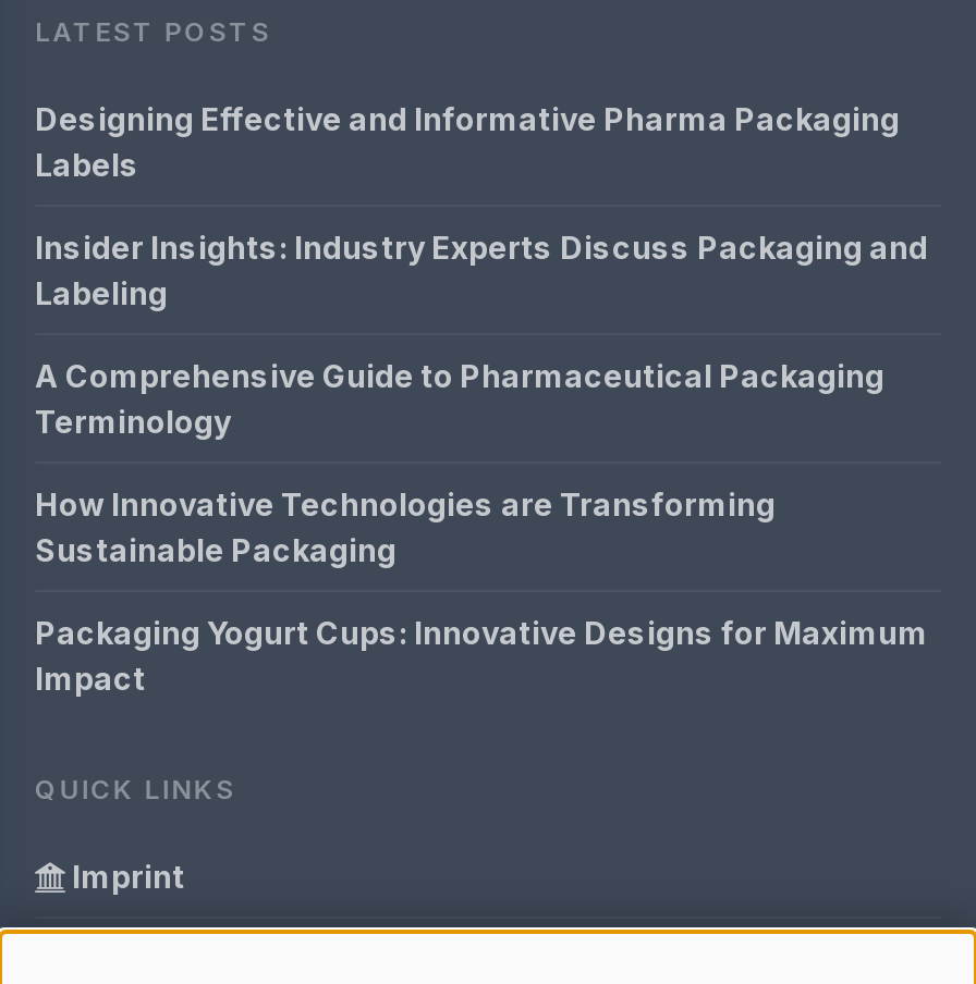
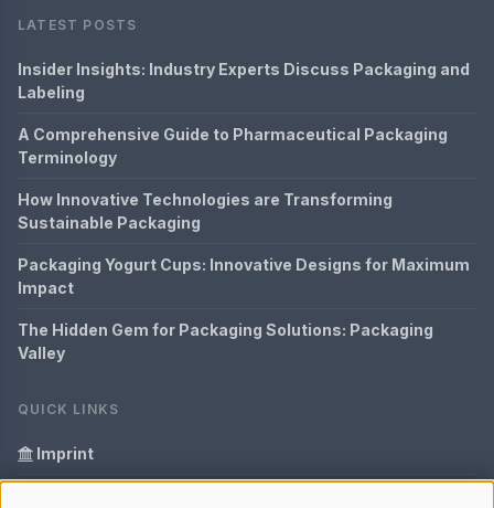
[35,100,900,183] Designing Effective and Informative Pharma Packaging | Labels -> none
moved [35,229,928,697] -> [18,60,470,297]: Insider Insights: Industry Experts Discuss Packaging and | Labeling | A Comprehensive Guide to Pharmaceutical Packaging | Terminology | How Innovative Technologies are Transforming | Sustainable Packaging | Packaging Yogurt Cups: Innovative Designs for Maximum | Impact
none -> [18,320,433,362] The Hidden Gem for Packaging Solutions: Packaging | Valley

